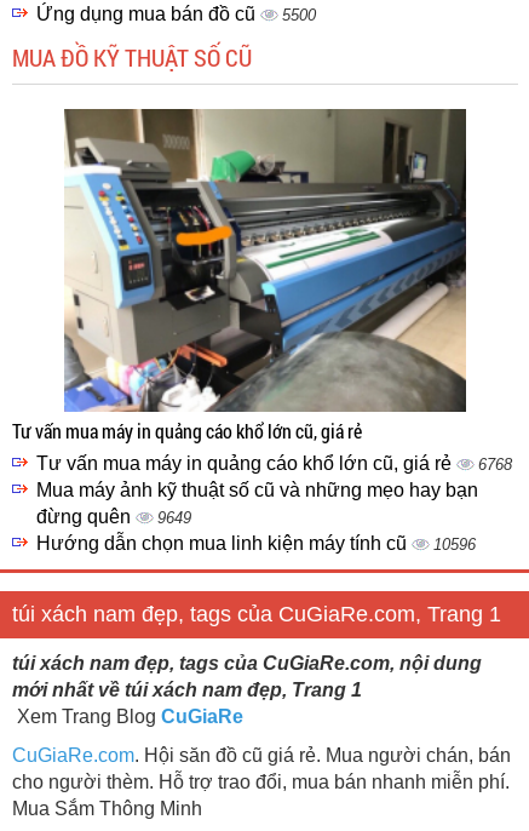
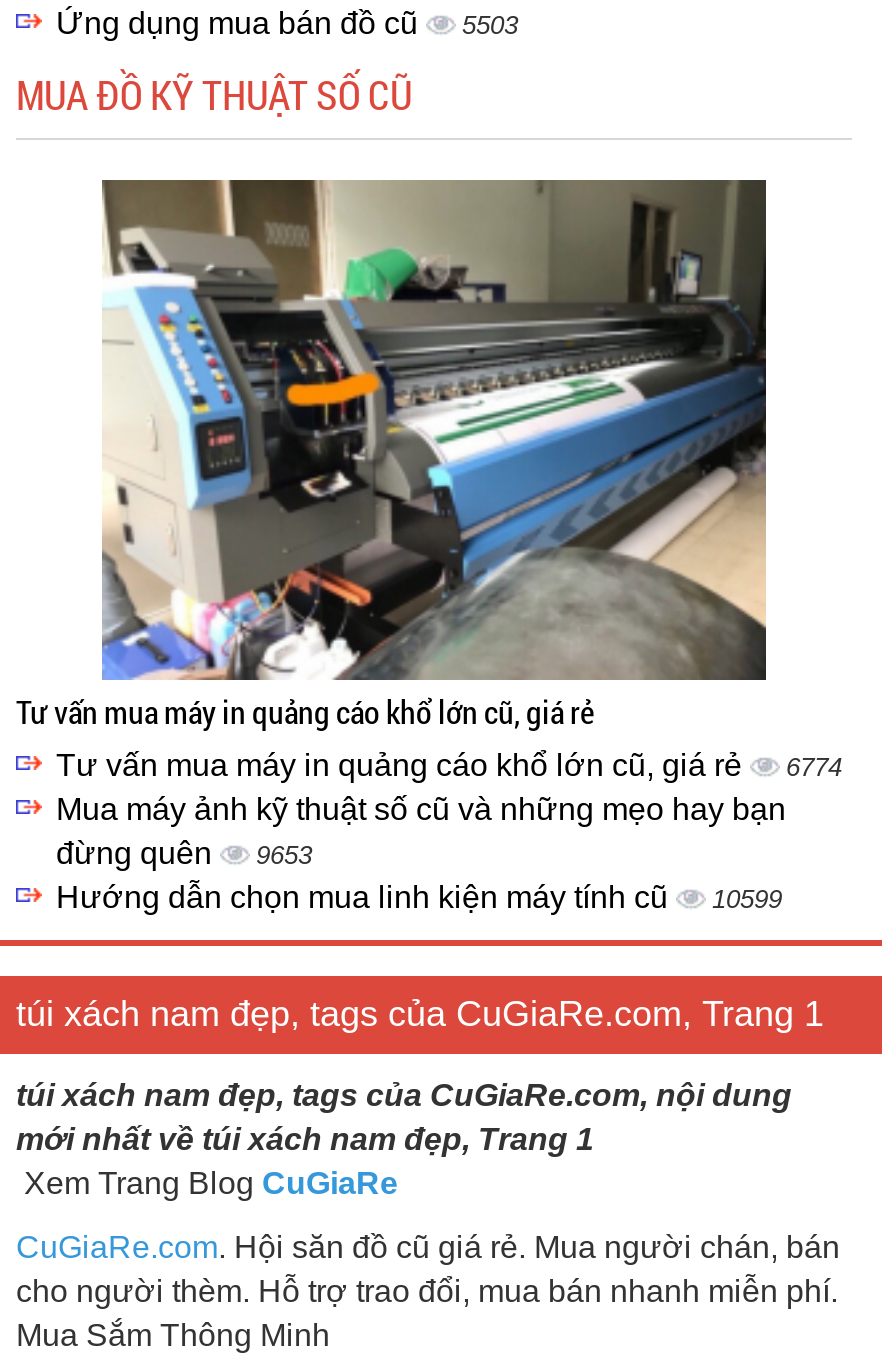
[36,4,316,24] Ứng dụng mua bán đồ cũ 5500 -> [56,6,518,40] Ứng dụng mua bán đồ cũ 5503
[36,453,512,474] Tư vấn mua máy in quảng cáo khổ lớn cũ, giá rẻ 6768 -> [56,748,842,782] Tư vấn mua máy in quảng cáo khổ lớn cũ, giá rẻ 6774
[36,506,191,527] đừng quên 9649 -> [56,836,312,870] đừng quên 9653
[36,533,476,554] Hướng dẫn chọn mua linh kiện máy tính cũ 10596 -> [56,880,782,914] Hướng dẫn chọn mua linh kiện máy tính cũ 10599

